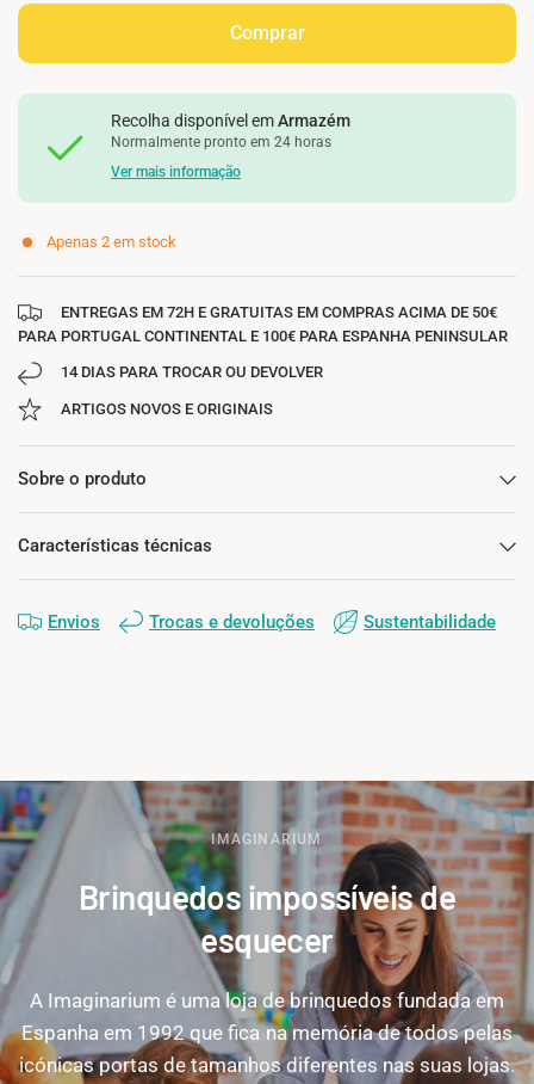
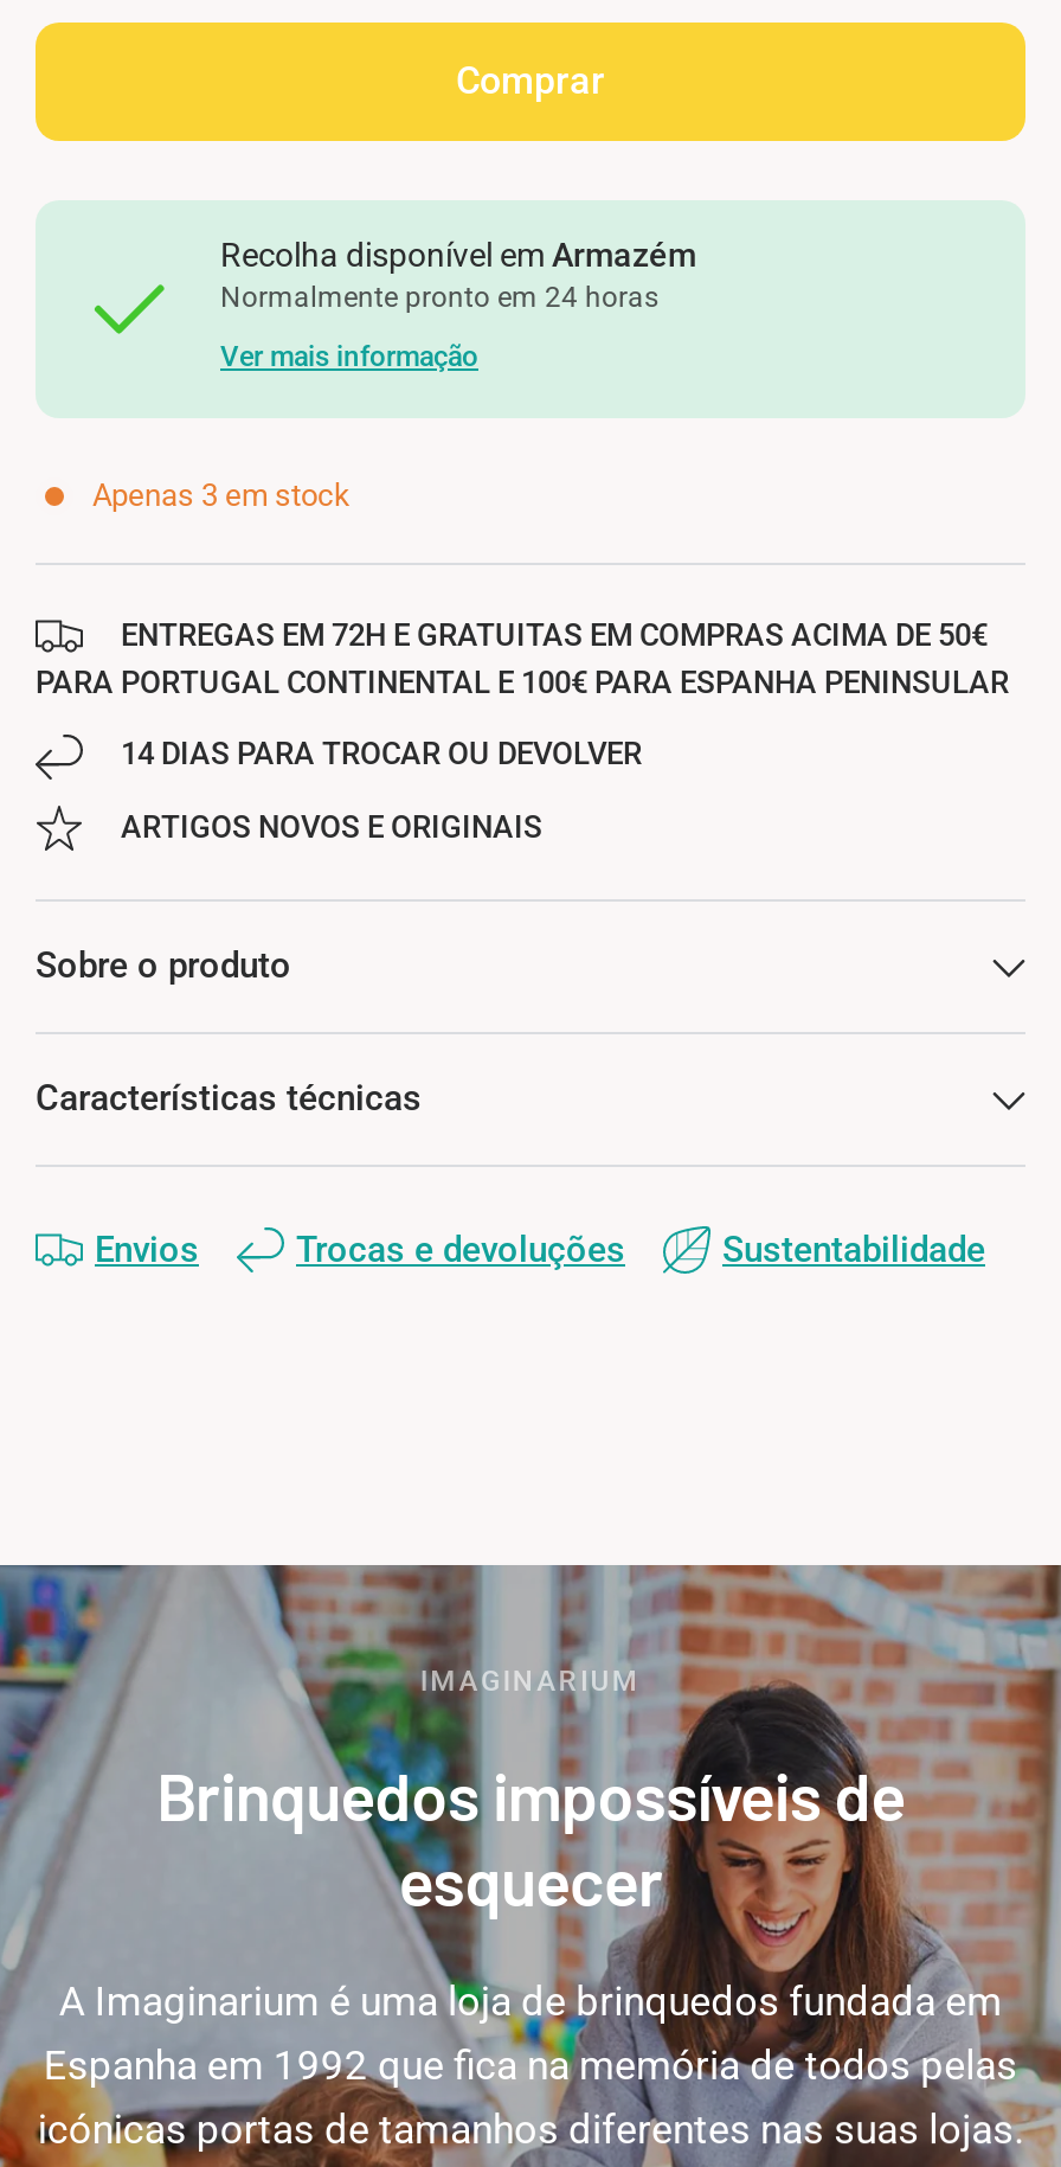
[46,233,176,251] Apenas 2 em stock -> [92,477,351,513] Apenas 3 em stock

